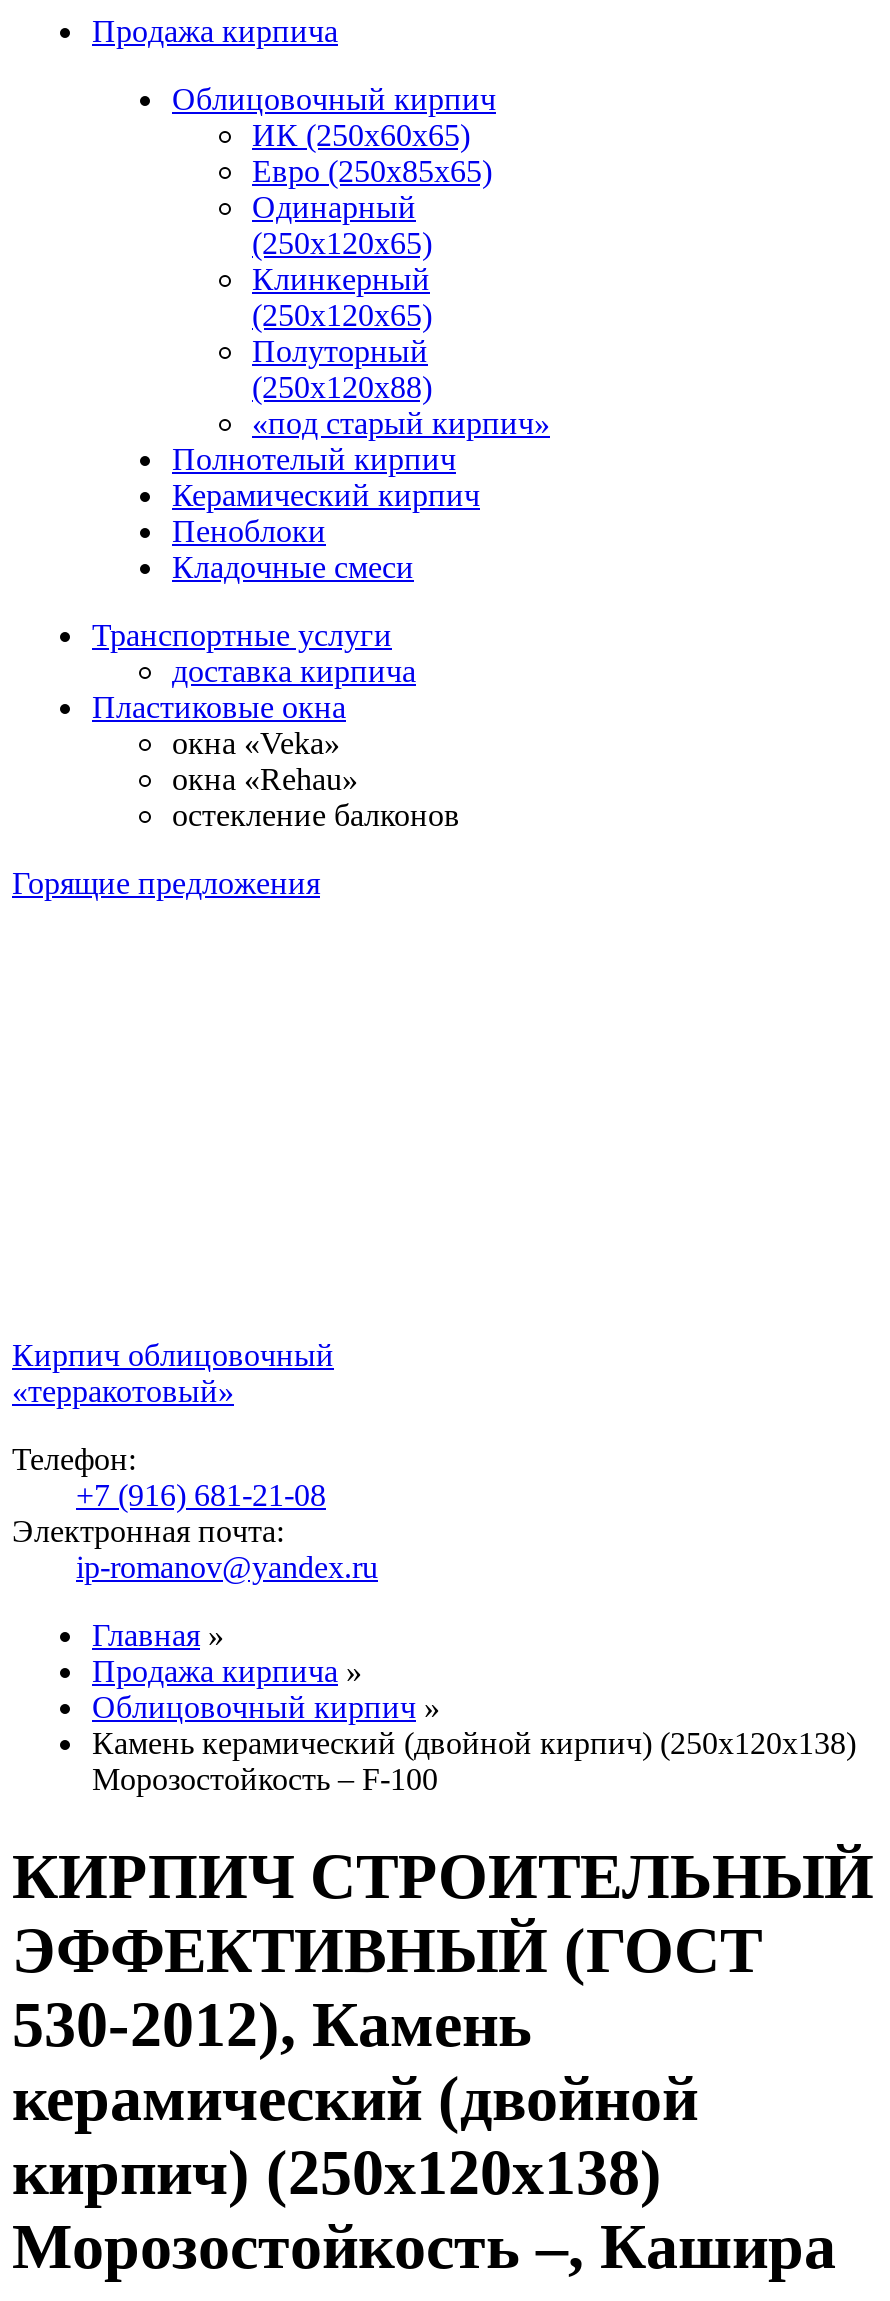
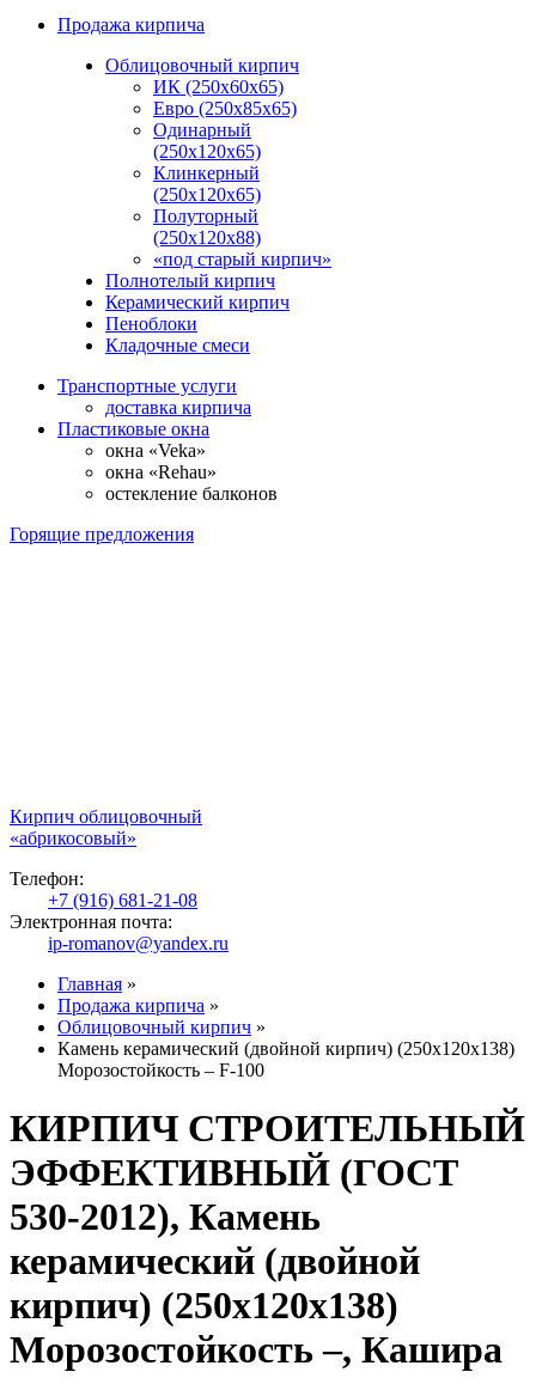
[12,1374,234,1408] «терракотовый» -> [10,828,136,848] «абрикосовый»

